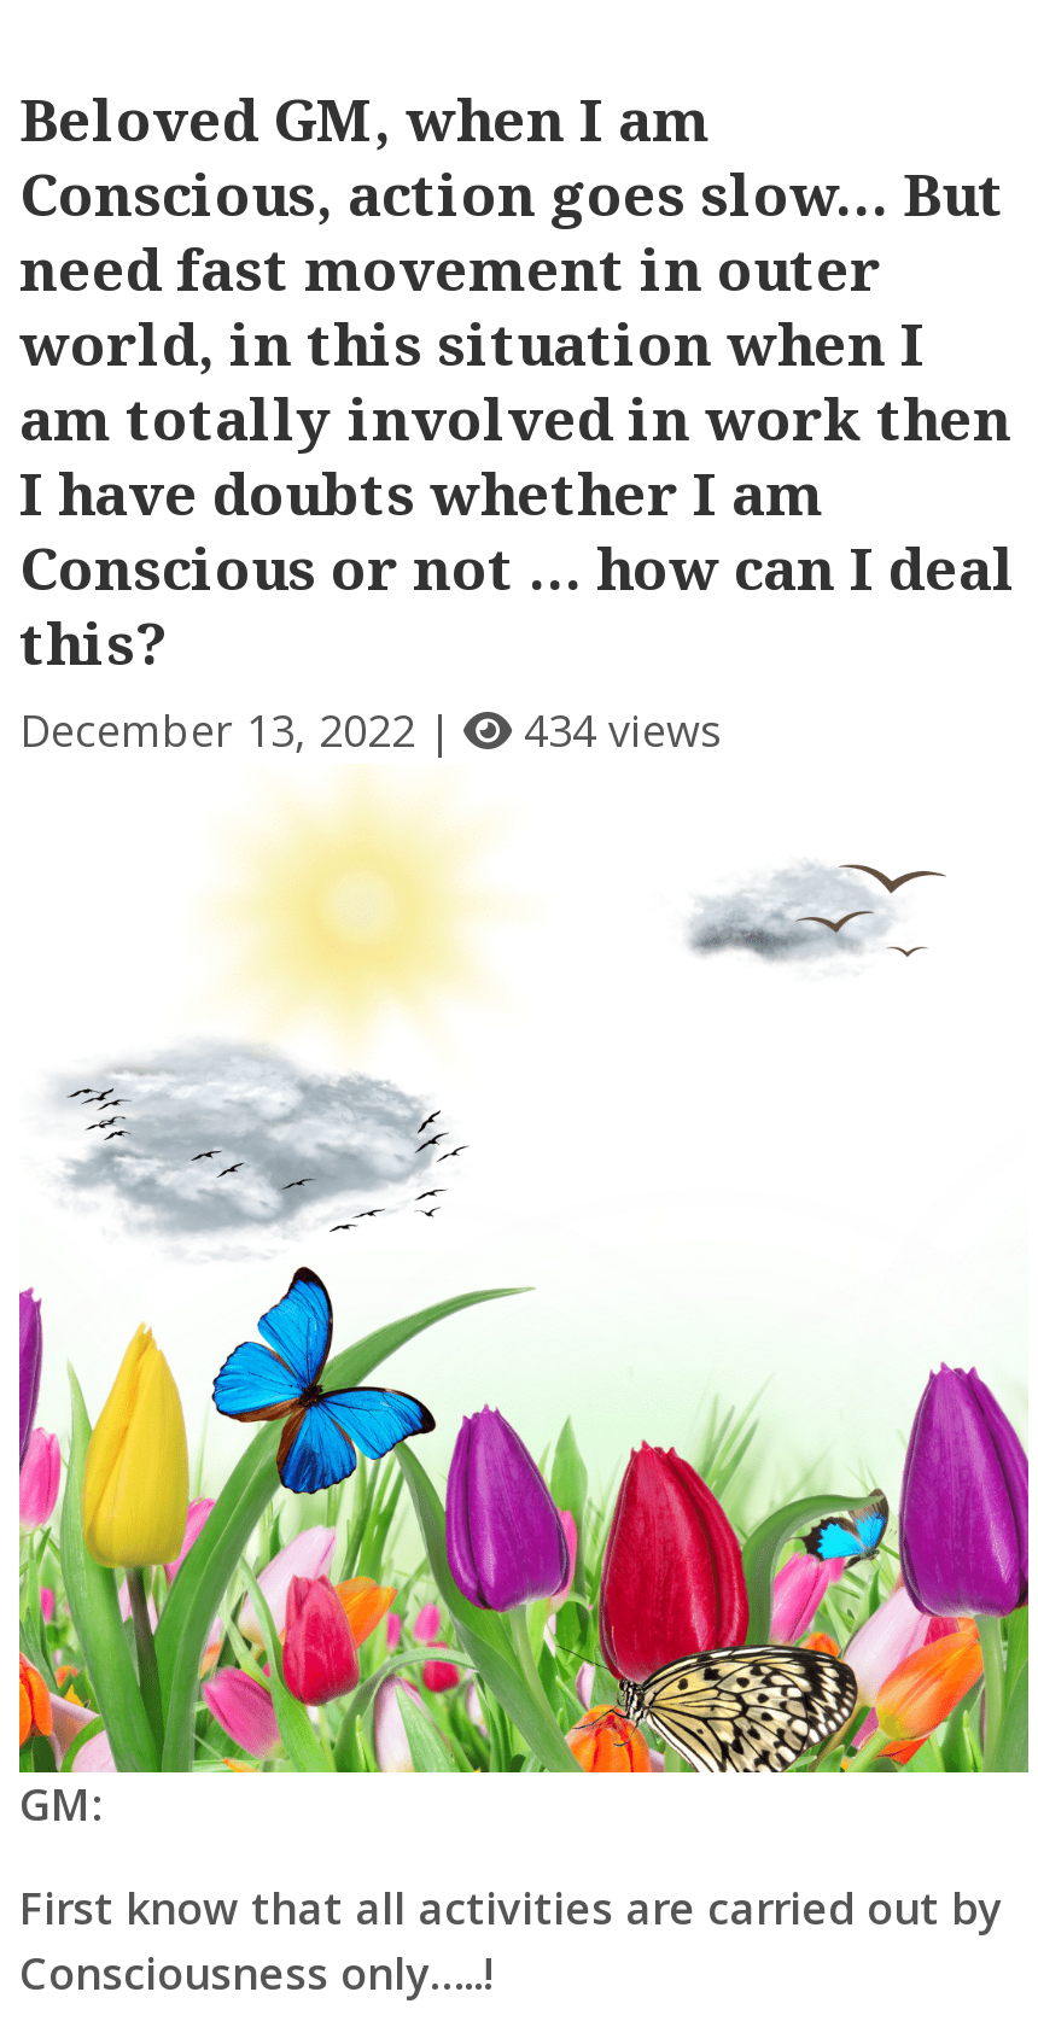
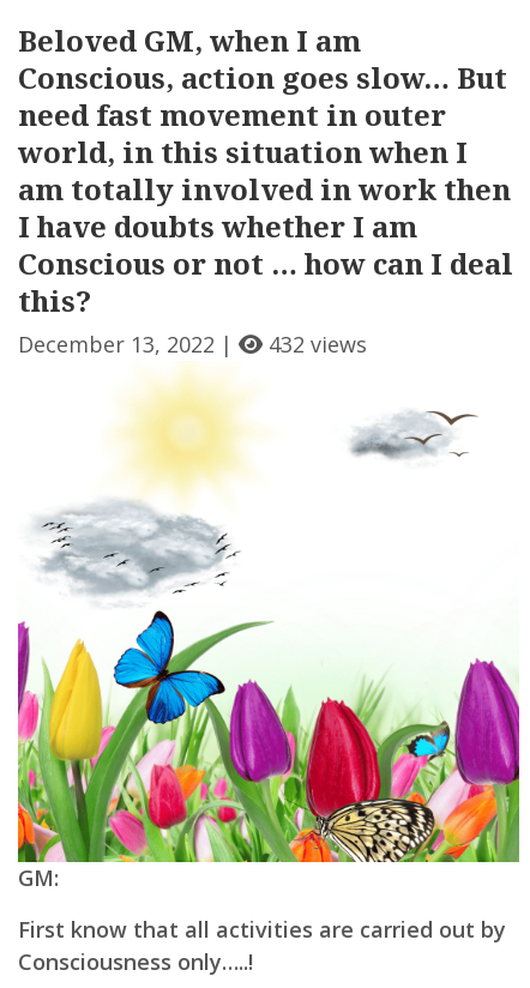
[512,701,722,759] 434 views -> [263,330,367,359] 432 views

